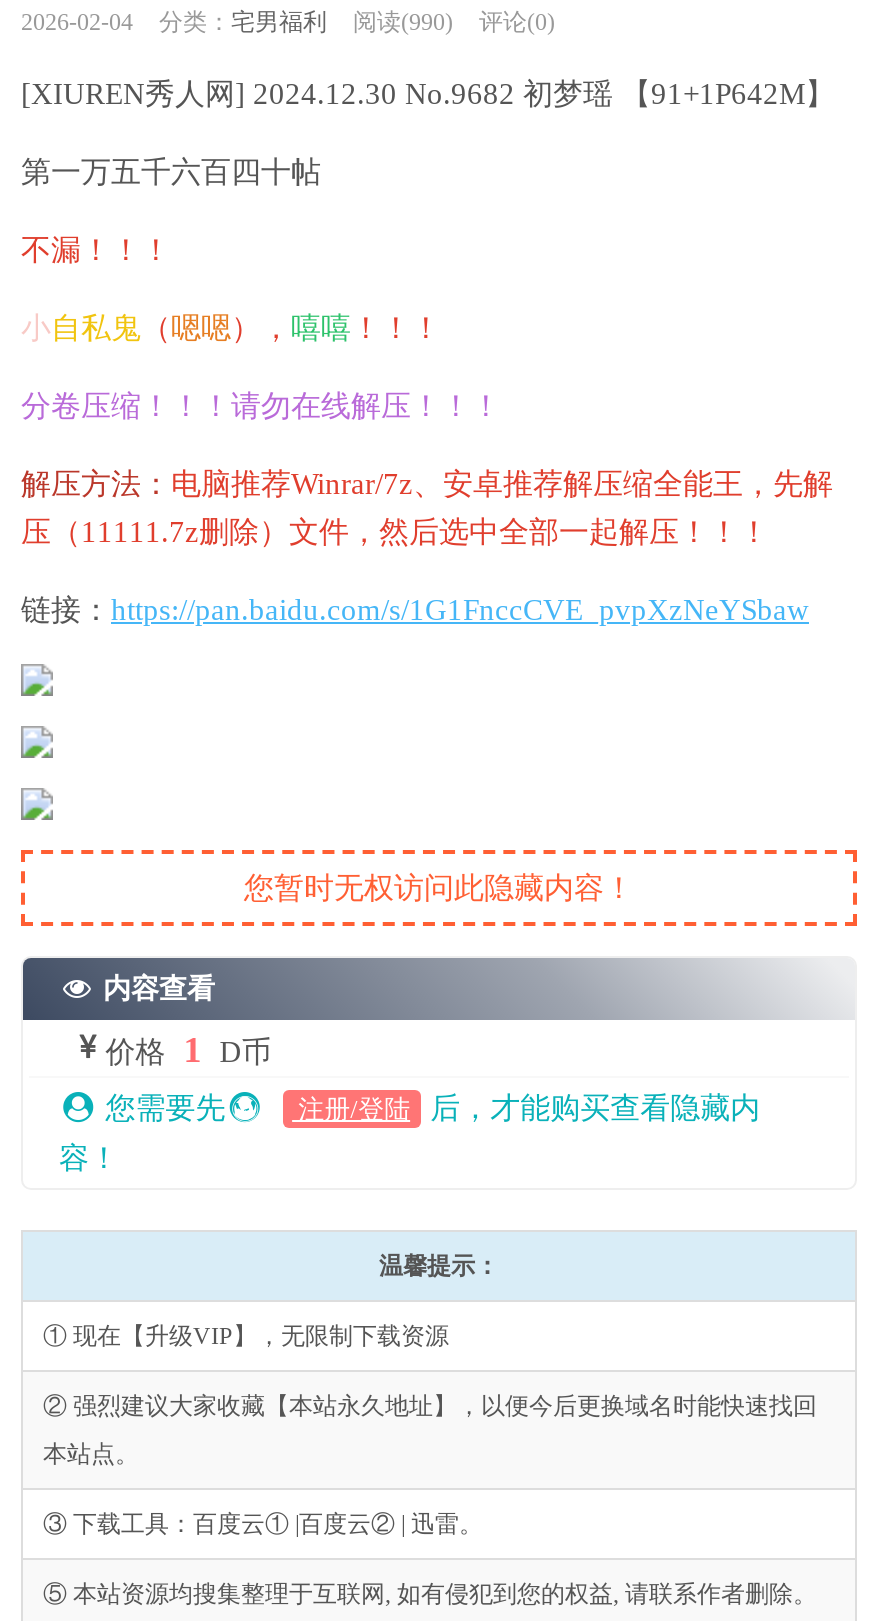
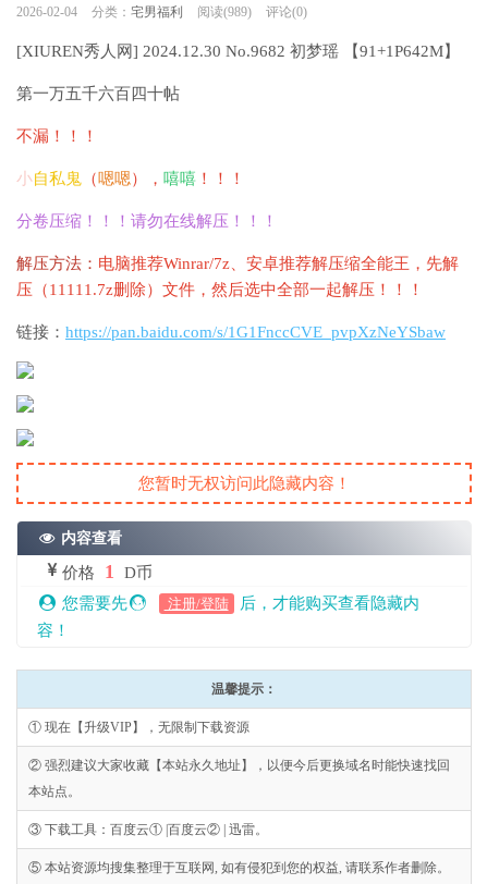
[21,8,555,36] 2026-02-04 分类：宅男福利 阅读(990) 评论(0) -> [16,4,307,20] 2026-02-04 分类：宅男福利 阅读(989) 评论(0)

